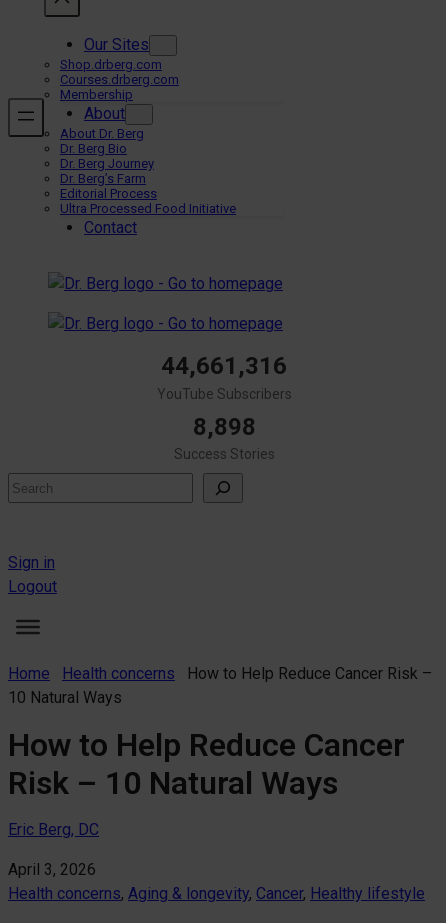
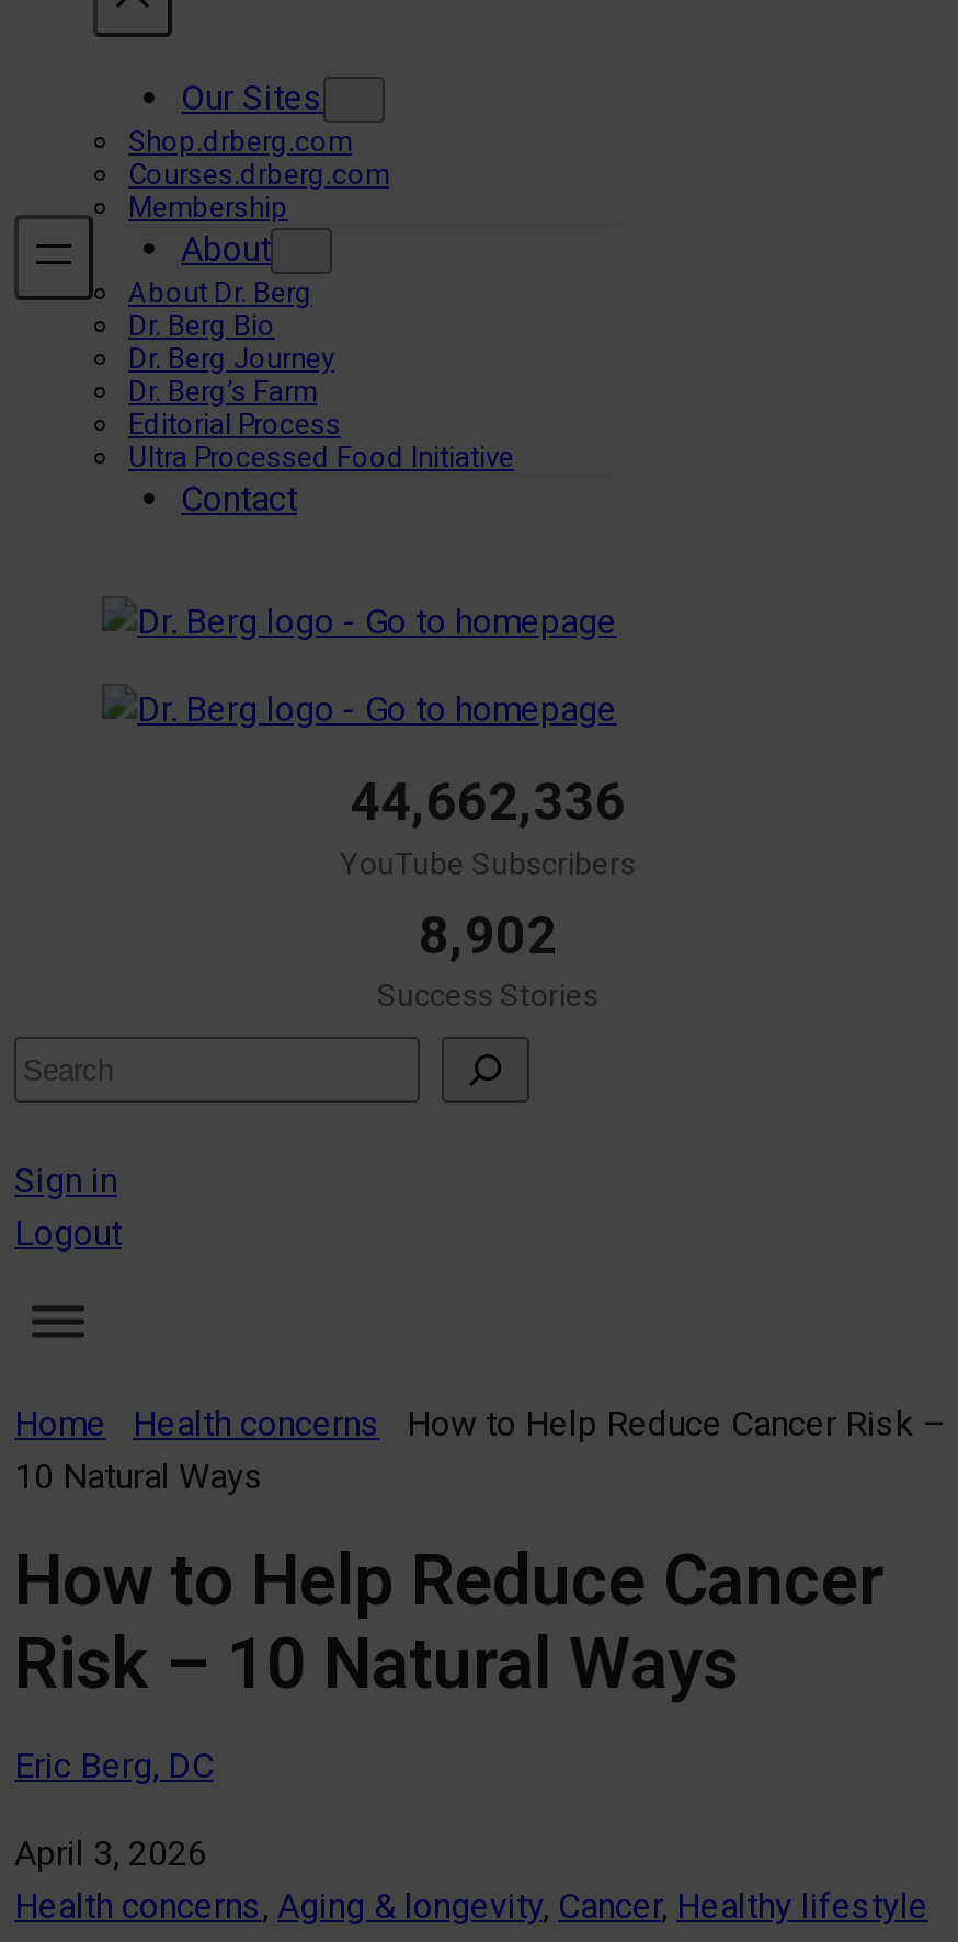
[161,352,287,380] 44,661,316 -> [350,772,626,833] 44,662,336
[192,412,255,440] 8,898 -> [419,904,557,966] 8,902

